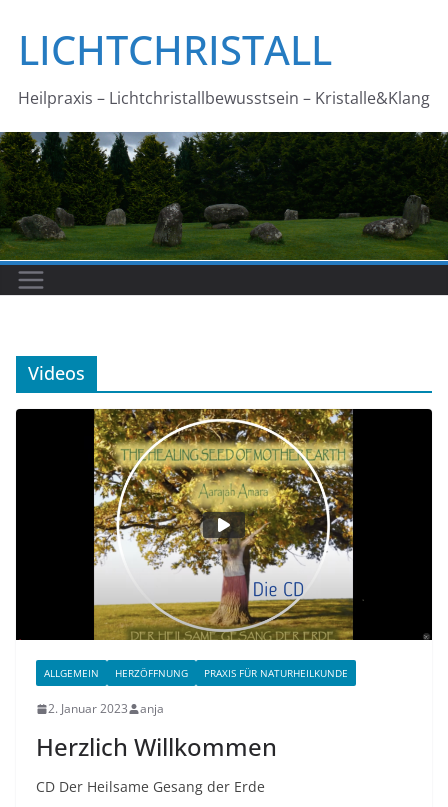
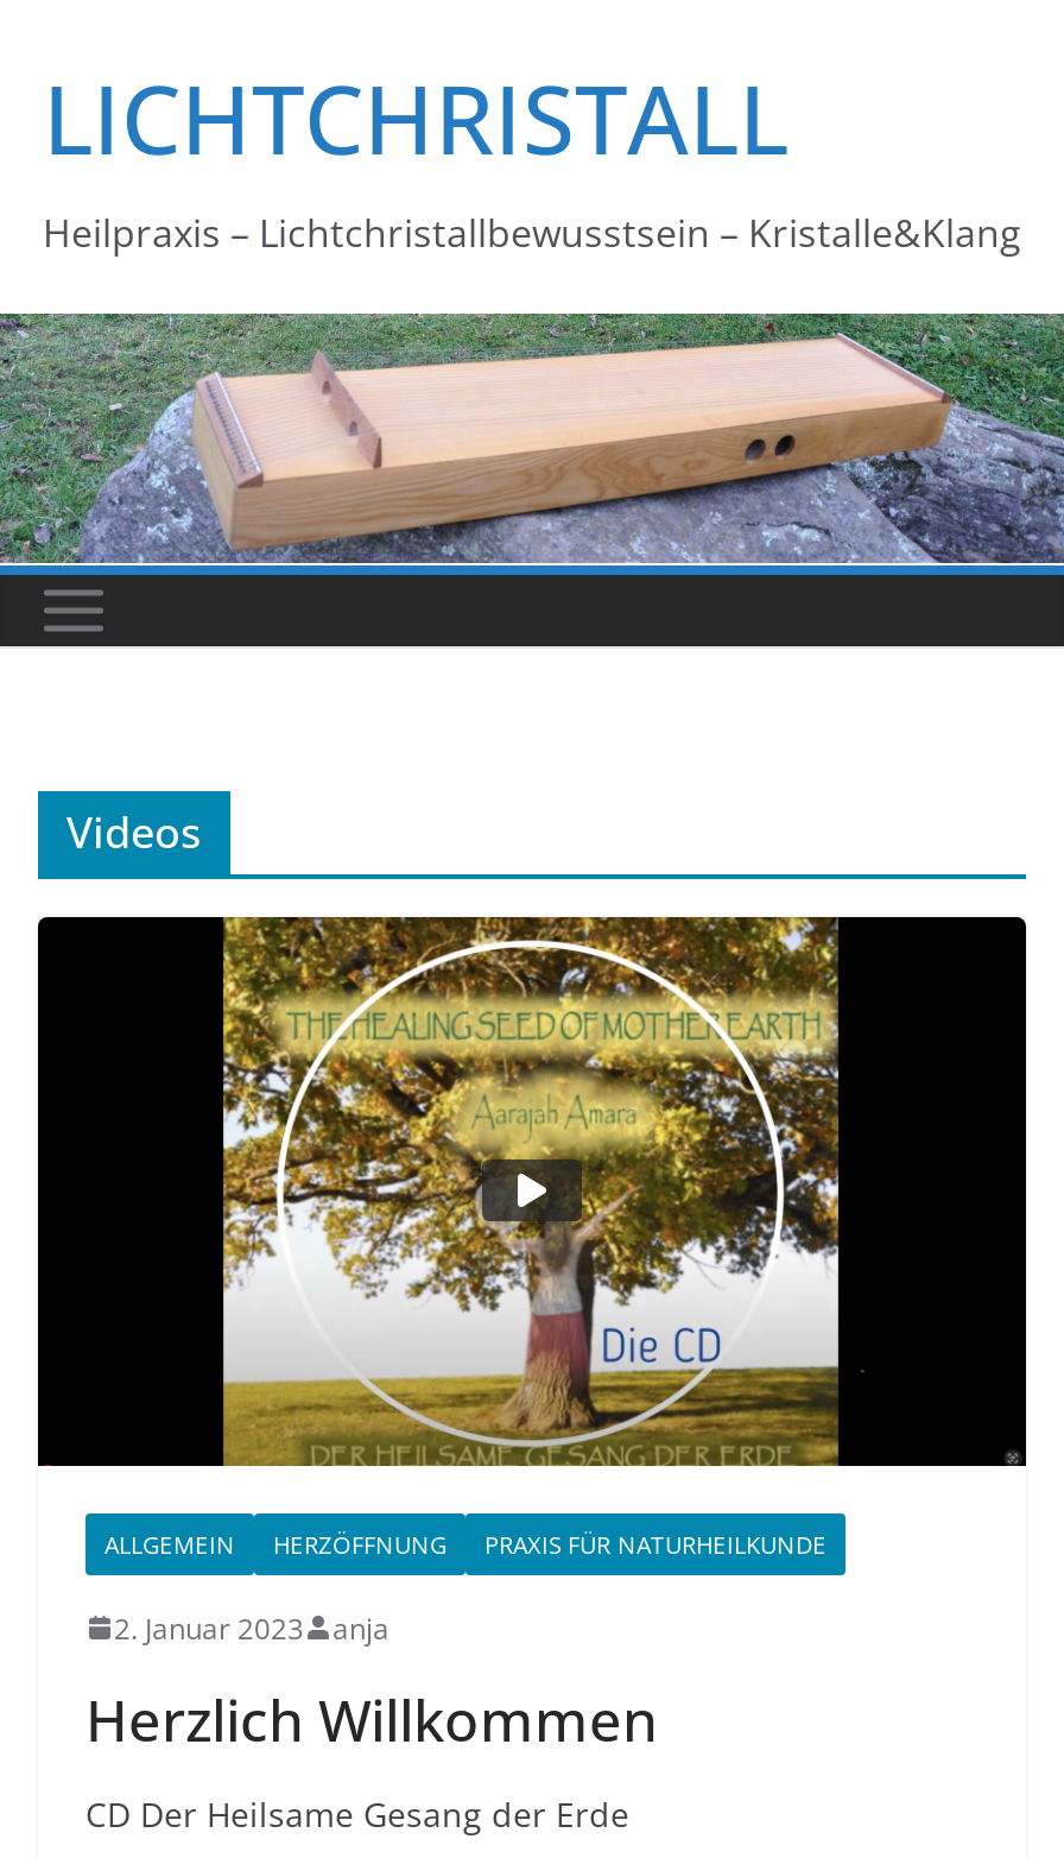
[3,131,445,261] [image] -> [7,311,1057,565] [image]

